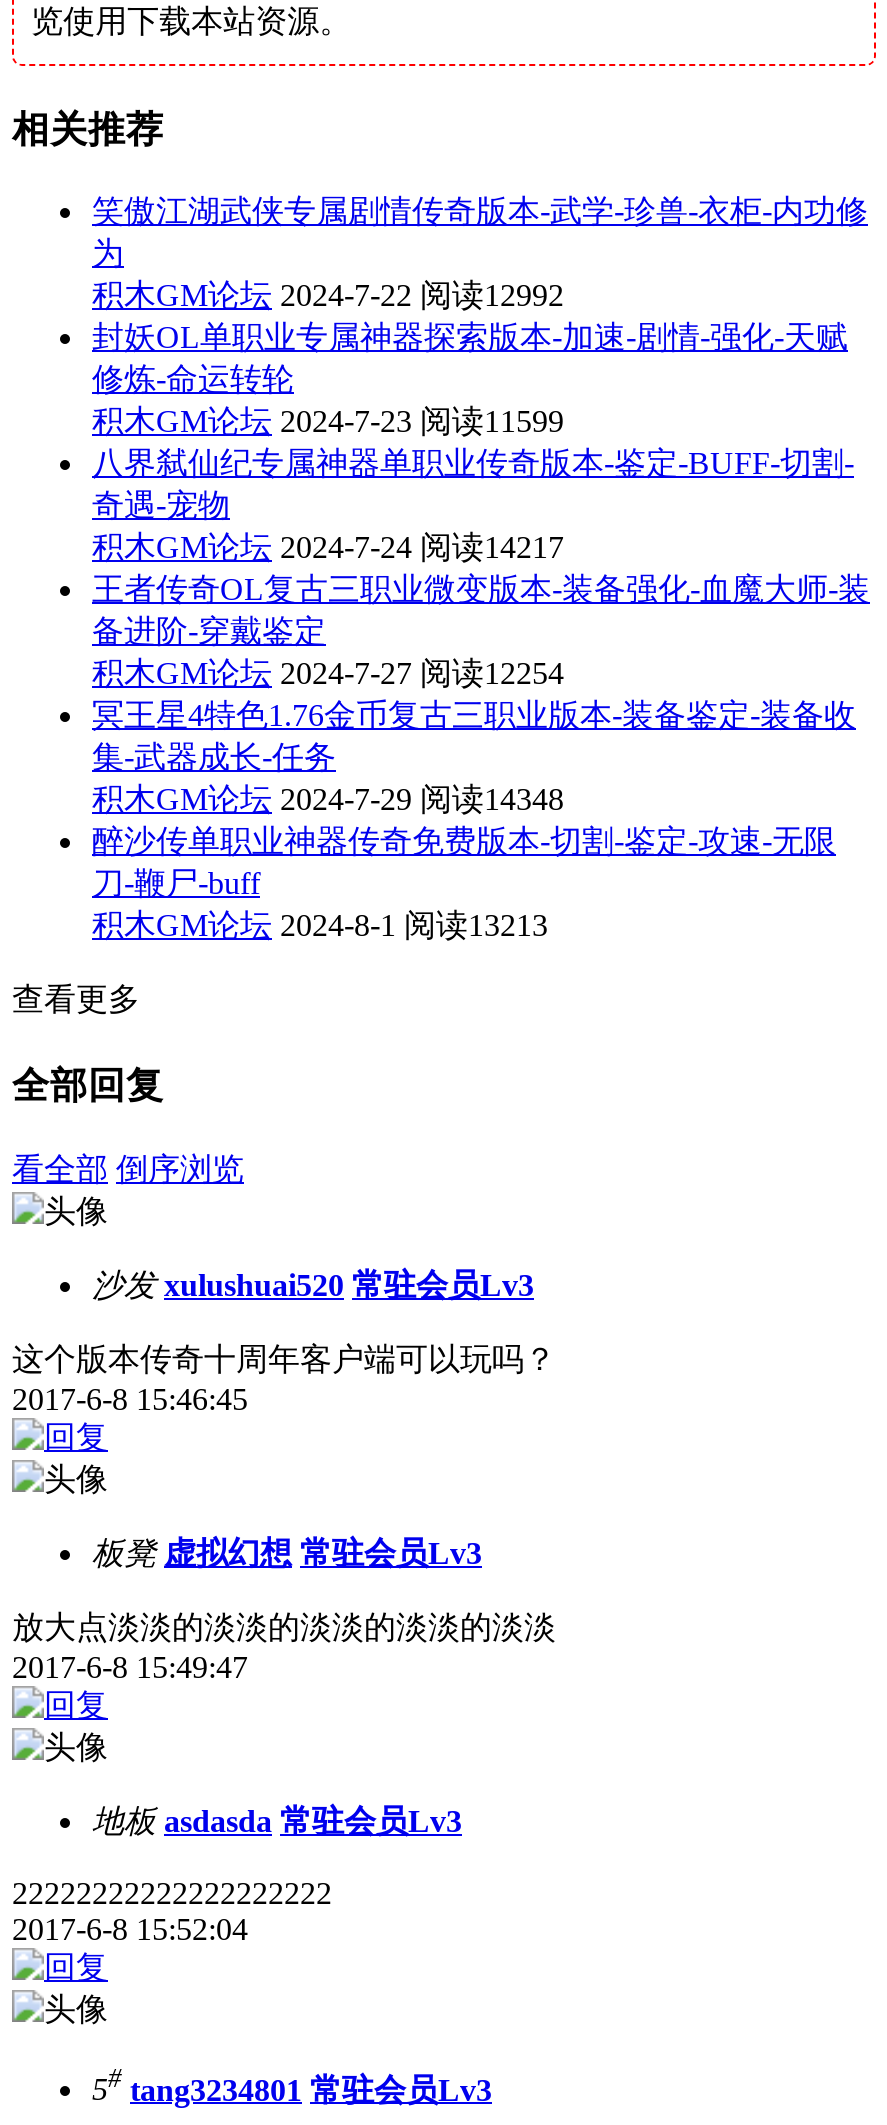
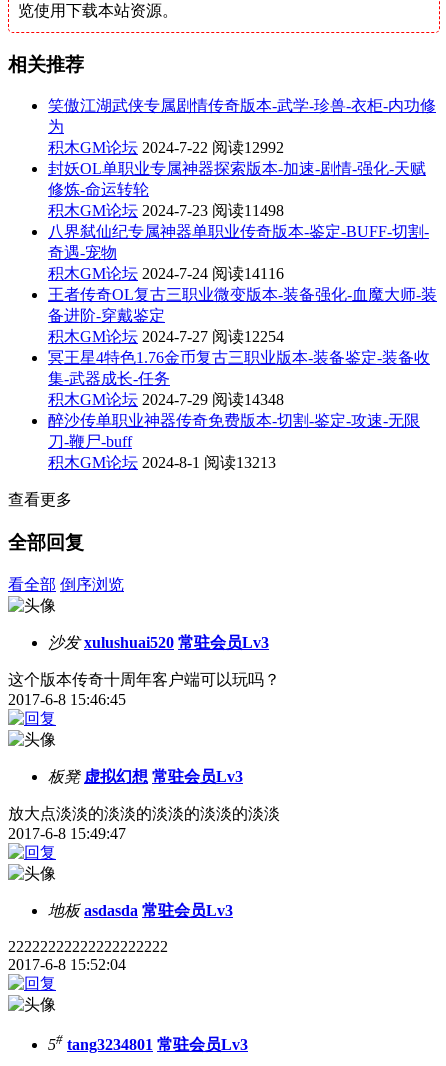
[92,405,564,439] 积木GM论坛 2024-7-23 阅读11599 -> [48,202,284,219] 积木GM论坛 2024-7-23 阅读11498
[92,531,564,565] 积木GM论坛 2024-7-24 阅读14217 -> [48,265,284,282] 积木GM论坛 2024-7-24 阅读14116

